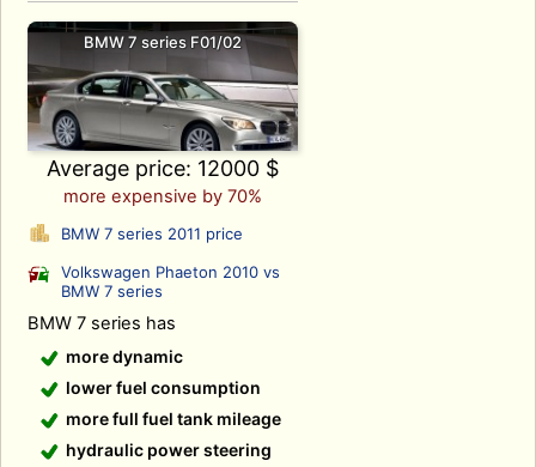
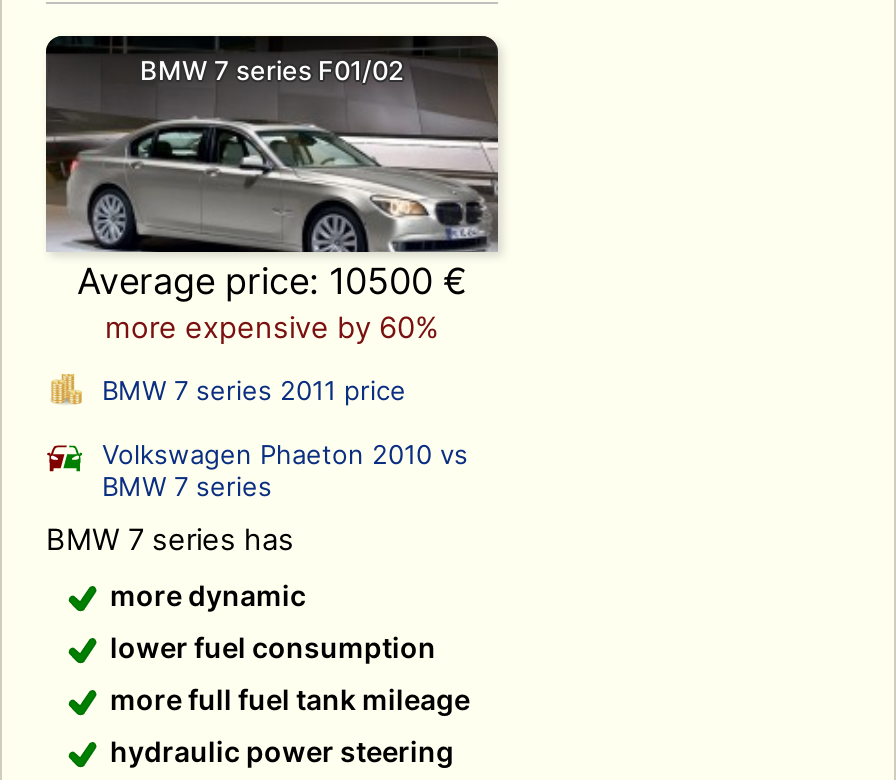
[47,156,279,181] Average price: 12000 $ -> [77,261,467,303] Average price: 10500 €
[63,186,262,208] more expensive by 70% -> [105,311,439,347] more expensive by 60%

